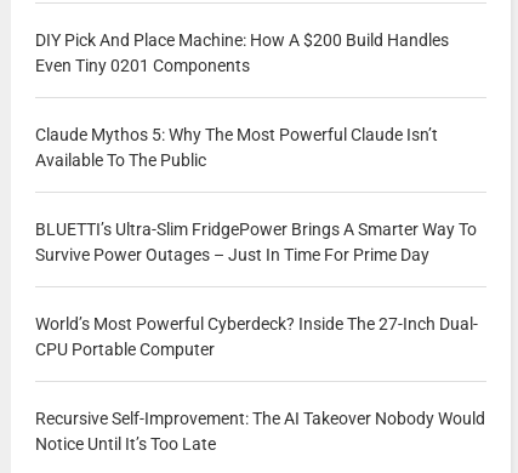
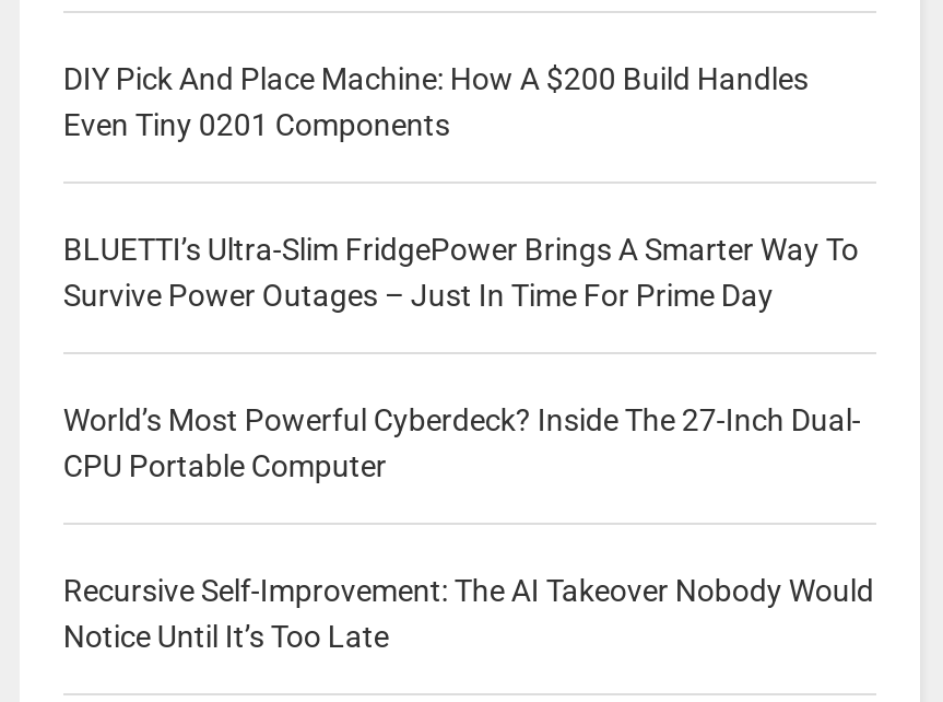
[35,125,438,170] Claude Mythos 5: Why The Most Powerful Claude Isn’t | Available To The Public -> none

